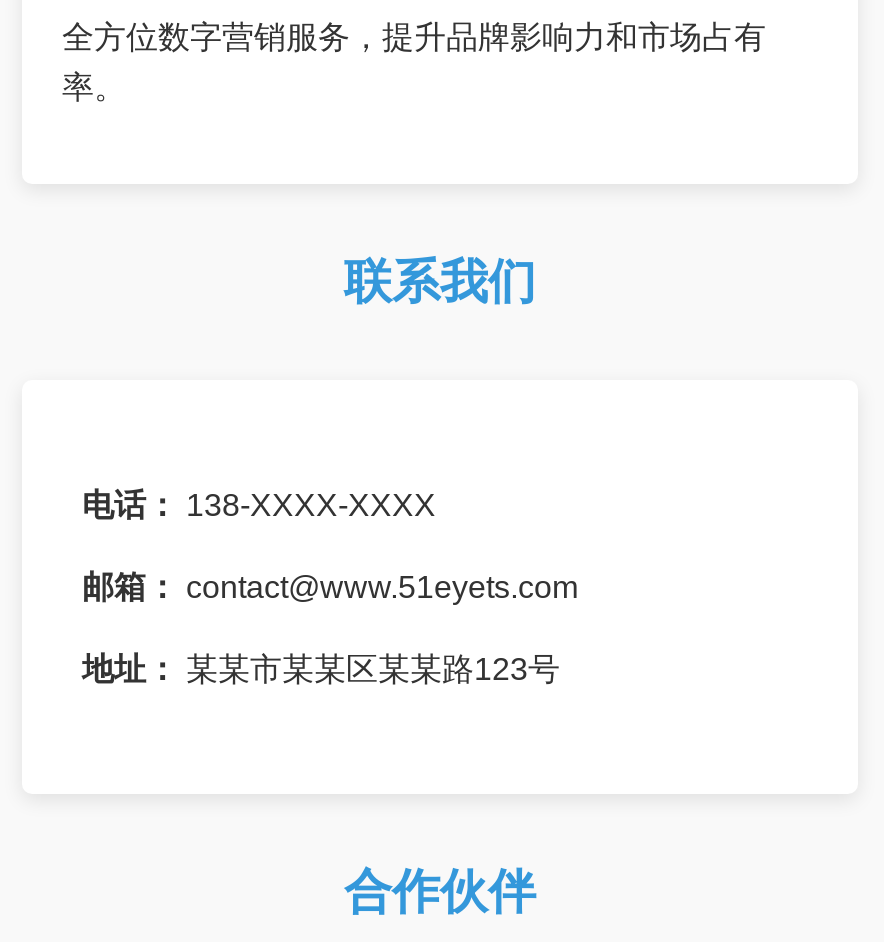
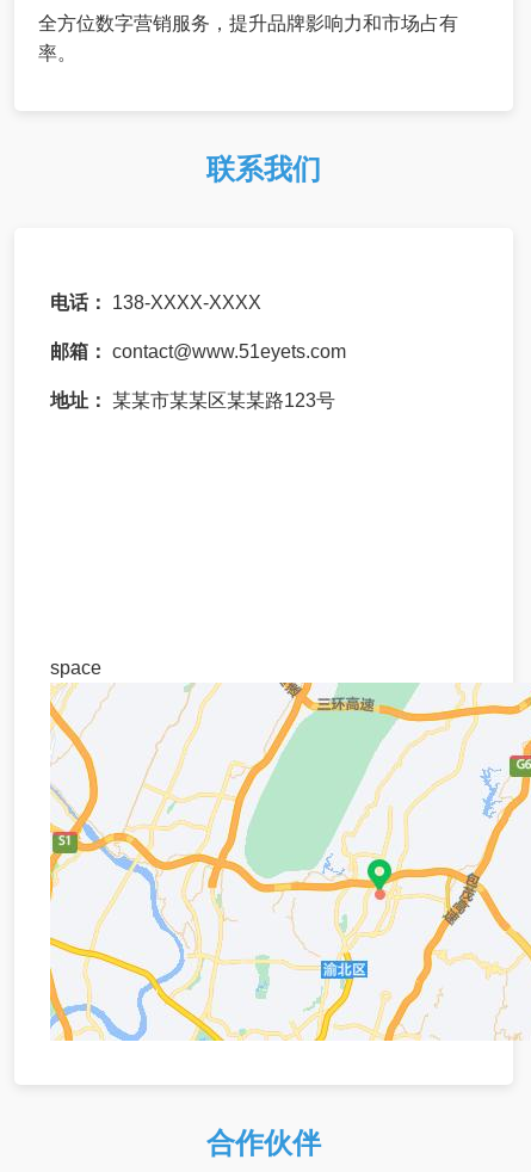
none -> [49,681,527,1042] [image]
none -> [50,657,101,677] space

